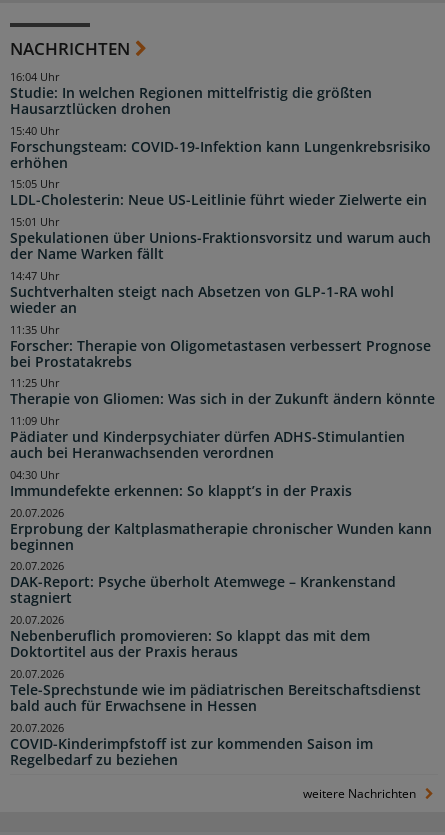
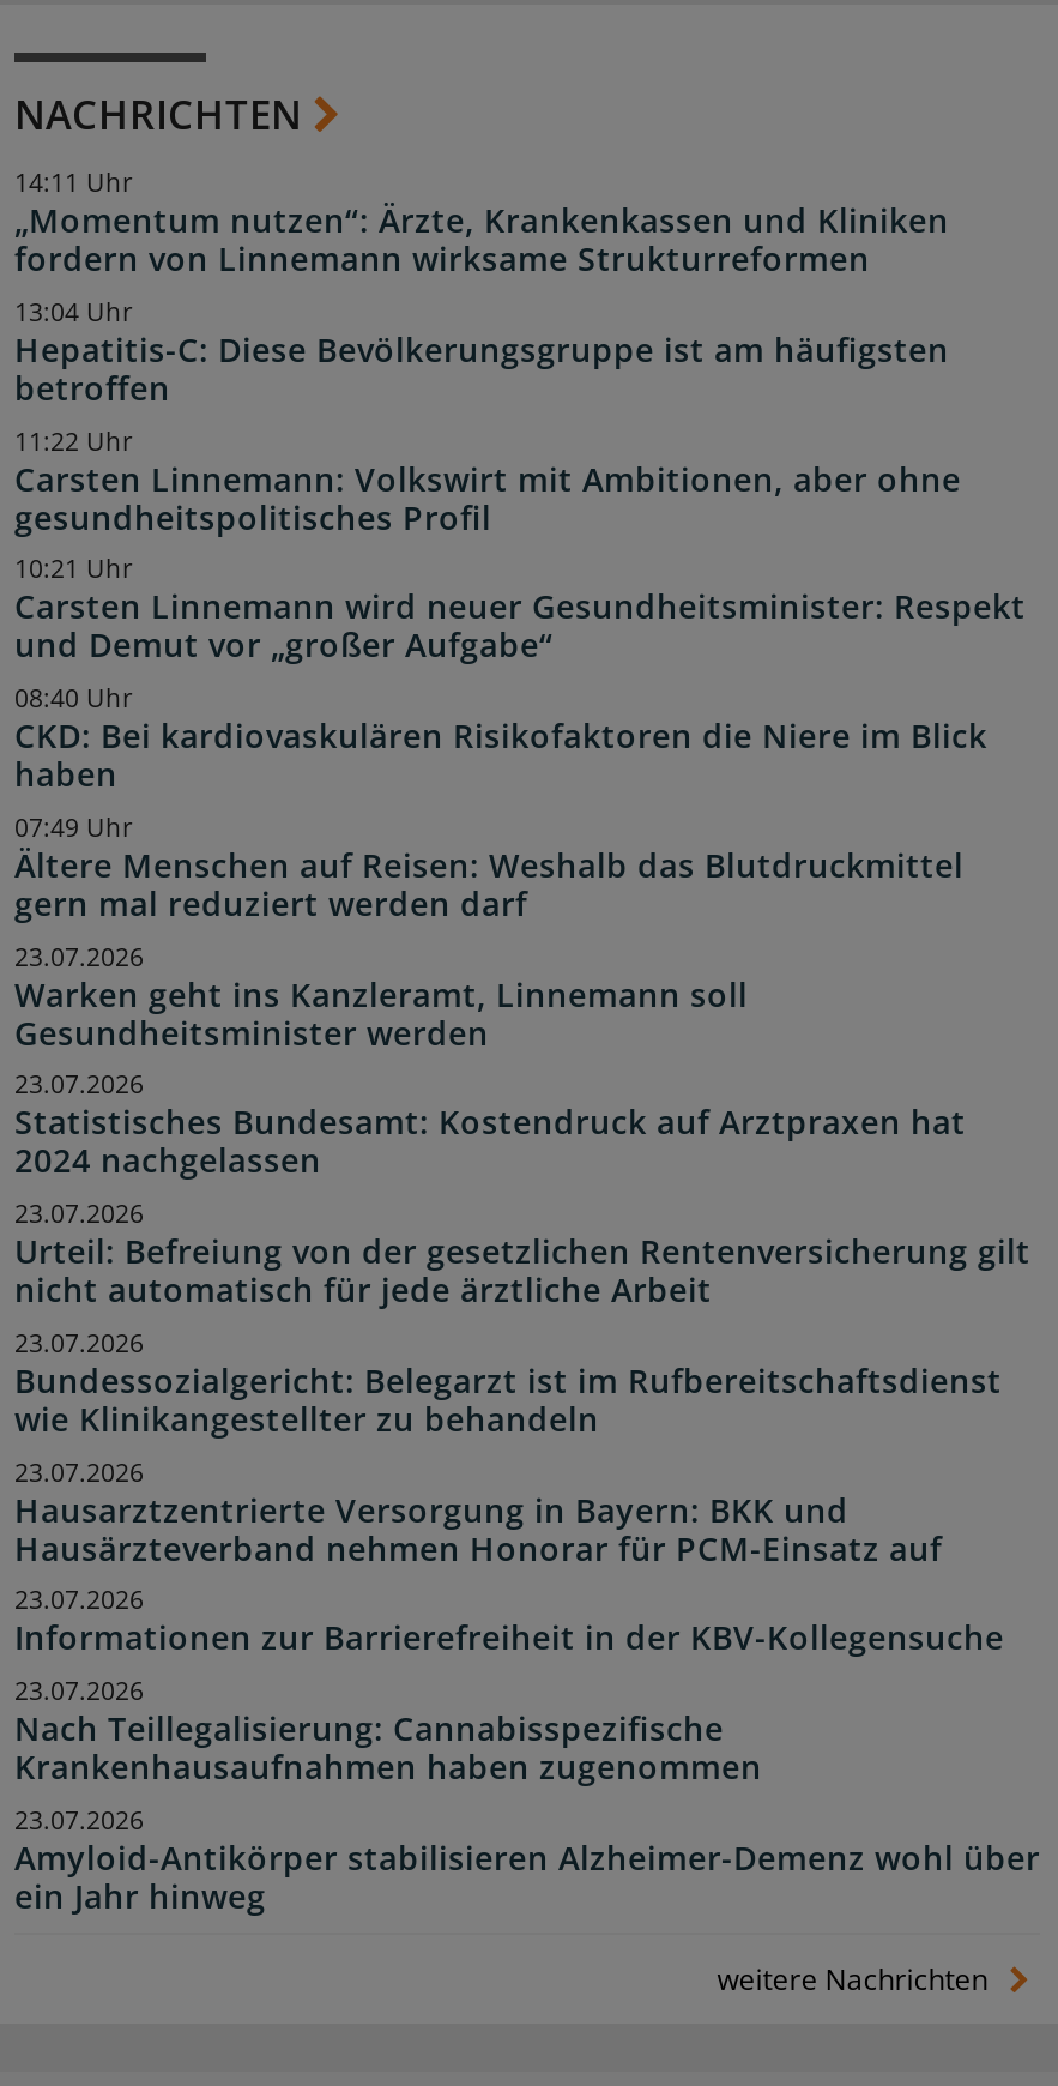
[10,70,60,84] 16:04 Uhr -> [14,166,134,200] 14:11 Uhr
[10,84,372,118] Studie: In welchen Regionen mittelfristig die größten | Hausarztlücken drohen -> [14,200,949,281] „Momentum nutzen“: Ärzte, Krankenkassen und Kliniken | fordern von Linnemann wirksame Strukturreformen
[10,123,60,137] 15:40 Uhr -> [14,295,134,328] 13:04 Uhr
[10,137,431,171] Forschungsteam: COVID-19-Infektion kann Lungenkrebsrisiko | erhöhen -> [14,328,949,410] Hepatitis-C: Diese Bevölkerungsgruppe ist am häufigsten | betroffen
[10,177,60,191] 15:05 Uhr -> [14,424,134,457] 11:22 Uhr
[10,191,427,209] LDL-Cholesterin: Neue US-Leitlinie führt wieder Zielwerte ein -> [14,457,961,539] Carsten Linnemann: Volkswirt mit Ambitionen, aber ohne | gesundheitspolitisches Profil
[10,215,60,229] 15:01 Uhr -> [14,553,134,586] 10:21 Uhr
[10,229,431,263] Spekulationen über Unions-Fraktionsvorsitz und warum auch | der Name Warken fällt -> [14,586,1026,668] Carsten Linnemann wird neuer Gesundheitsminister: Respekt | und Demut vor „großer Aufgabe“
[10,269,60,283] 14:47 Uhr -> [14,682,134,715] 08:40 Uhr
[10,283,394,317] Suchtverhalten steigt nach Absetzen von GLP-1-RA wohl | wieder an -> [14,715,987,797] CKD: Bei kardiovaskulären Risikofaktoren die Niere im Blick | haben
[10,322,60,336] 11:35 Uhr -> [14,810,134,844] 07:49 Uhr
[10,336,431,370] Forscher: Therapie von Oligometastasen verbessert Prognose | bei Prostatakrebs -> [14,844,963,926] Ältere Menschen auf Reisen: Weshalb das Blutdruckmittel | gern mal reduziert werden darf
[10,376,60,390] 11:25 Uhr -> [14,939,144,973] 23.07.2026
[10,390,435,408] Therapie von Gliomen: Was sich in der Zukunft ändern könnte -> [14,973,748,1055] Warken geht ins Kanzleramt, Linnemann soll | Gesundheitsminister werden
[10,414,60,428] 11:09 Uhr -> [14,1068,144,1102] 23.07.2026
[10,428,405,462] Pädiater und Kinderpsychiater dürfen ADHS-Stimulantien | auch bei Heranwachsenden verordnen -> [14,1102,966,1183] Statistisches Bundesamt: Kostendruck auf Arztpraxen hat | 2024 nachgelassen
[10,468,60,482] 04:30 Uhr -> [14,1197,144,1231] 23.07.2026
[10,482,352,500] Immundefekte erkennen: So klappt’s in der Praxis -> [14,1231,1030,1312] Urteil: Befreiung von der gesetzlichen Rentenversicherung gilt | nicht automatisch für jede ärztliche Arbeit
[10,505,64,519] 20.07.2026 -> [14,1326,144,1359] 23.07.2026
[10,519,432,553] Erprobung der Kaltplasmatherapie chronischer Wunden kann | beginnen -> [14,1359,1002,1441] Bundessozialgericht: Belegarzt ist im Rufbereitschaftsdienst | wie Klinikangestellter zu behandeln
[10,559,64,573] 20.07.2026 -> [14,1455,144,1488] 23.07.2026
[10,573,396,607] DAK-Report: Psyche überholt Atemwege – Krankenstand | stagniert -> [14,1488,942,1570] Hausarztzentrierte Versorgung in Bayern: BKK und | Hausärzteverband nehmen Honorar für PCM-Einsatz auf
[10,613,64,627] 20.07.2026 -> [14,1584,144,1617] 23.07.2026
[10,627,370,661] Nebenberuflich promovieren: So klappt das mit dem | Doktortitel aus der Praxis heraus -> [14,1617,1004,1660] Informationen zur Barrierefreiheit in der KBV-Kollegensuche
[10,667,64,681] 20.07.2026 -> [14,1674,144,1708] 23.07.2026
[10,681,421,715] Tele-Sprechstunde wie im pädiatrischen Bereitschaftsdienst | bald auch für Erwachsene in Hessen -> [14,1708,762,1789] Nach Teillegalisierung: Cannabisspezifische | Krankenhausaufnahmen haben zugenommen
[10,720,64,734] 20.07.2026 -> [14,1803,144,1837] 23.07.2026
[10,734,373,768] COVID-Kinderimpfstoff ist zur kommenden Saison im | Regelbedarf zu beziehen -> [14,1837,1040,1918] Amyloid-Antikörper stabilisieren Alzheimer-Demenz wohl über | ein Jahr hinweg

